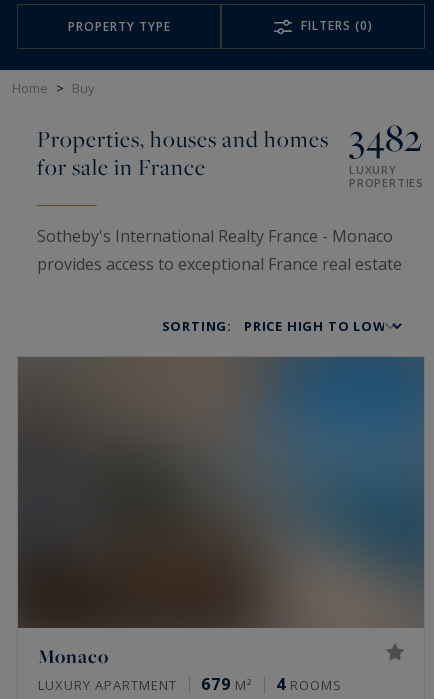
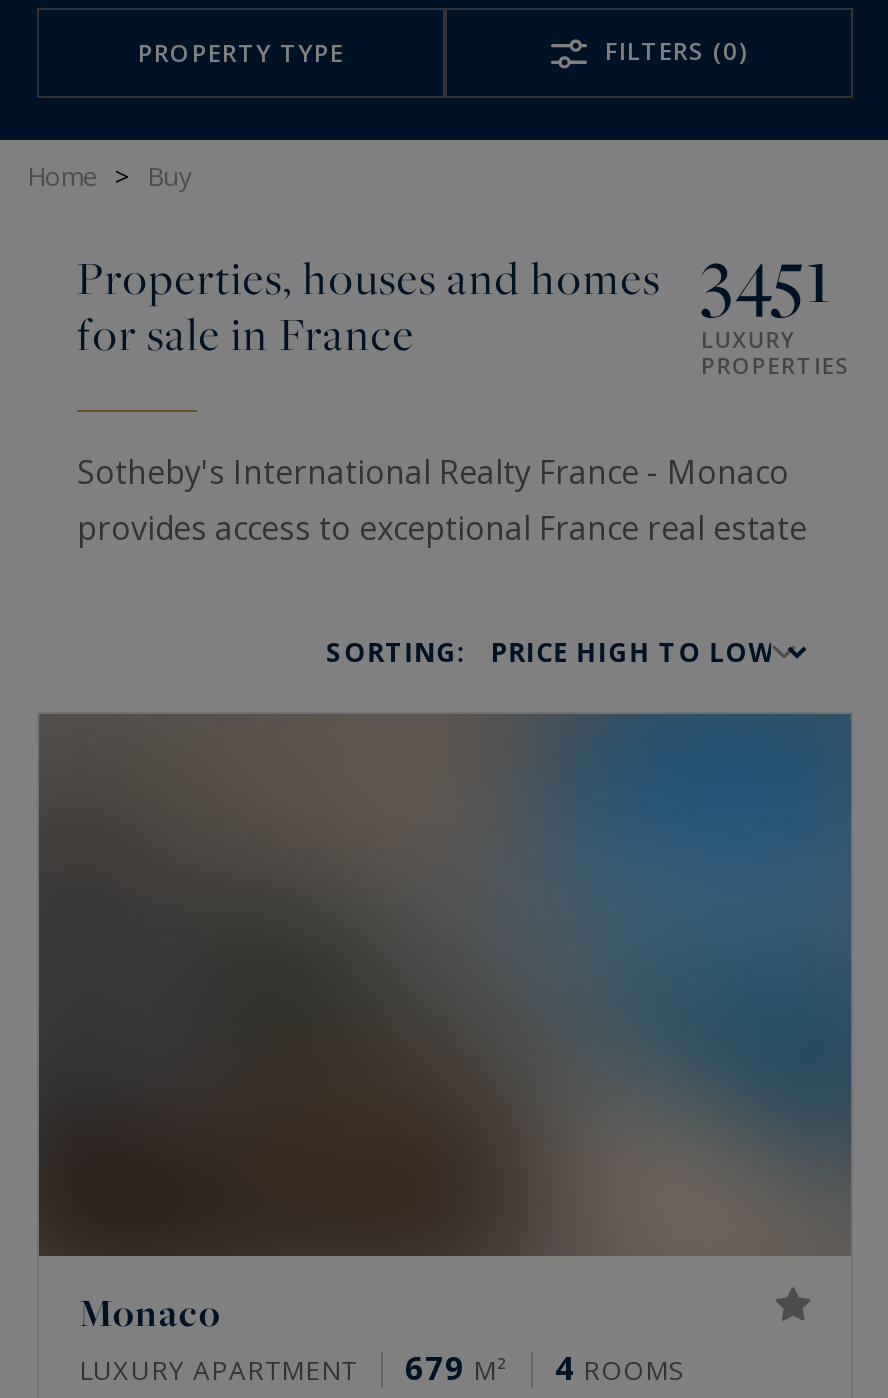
[37,112,422,162] Properties, houses and homes 3482 -> [77,224,831,324] Properties, houses and homes 3451

